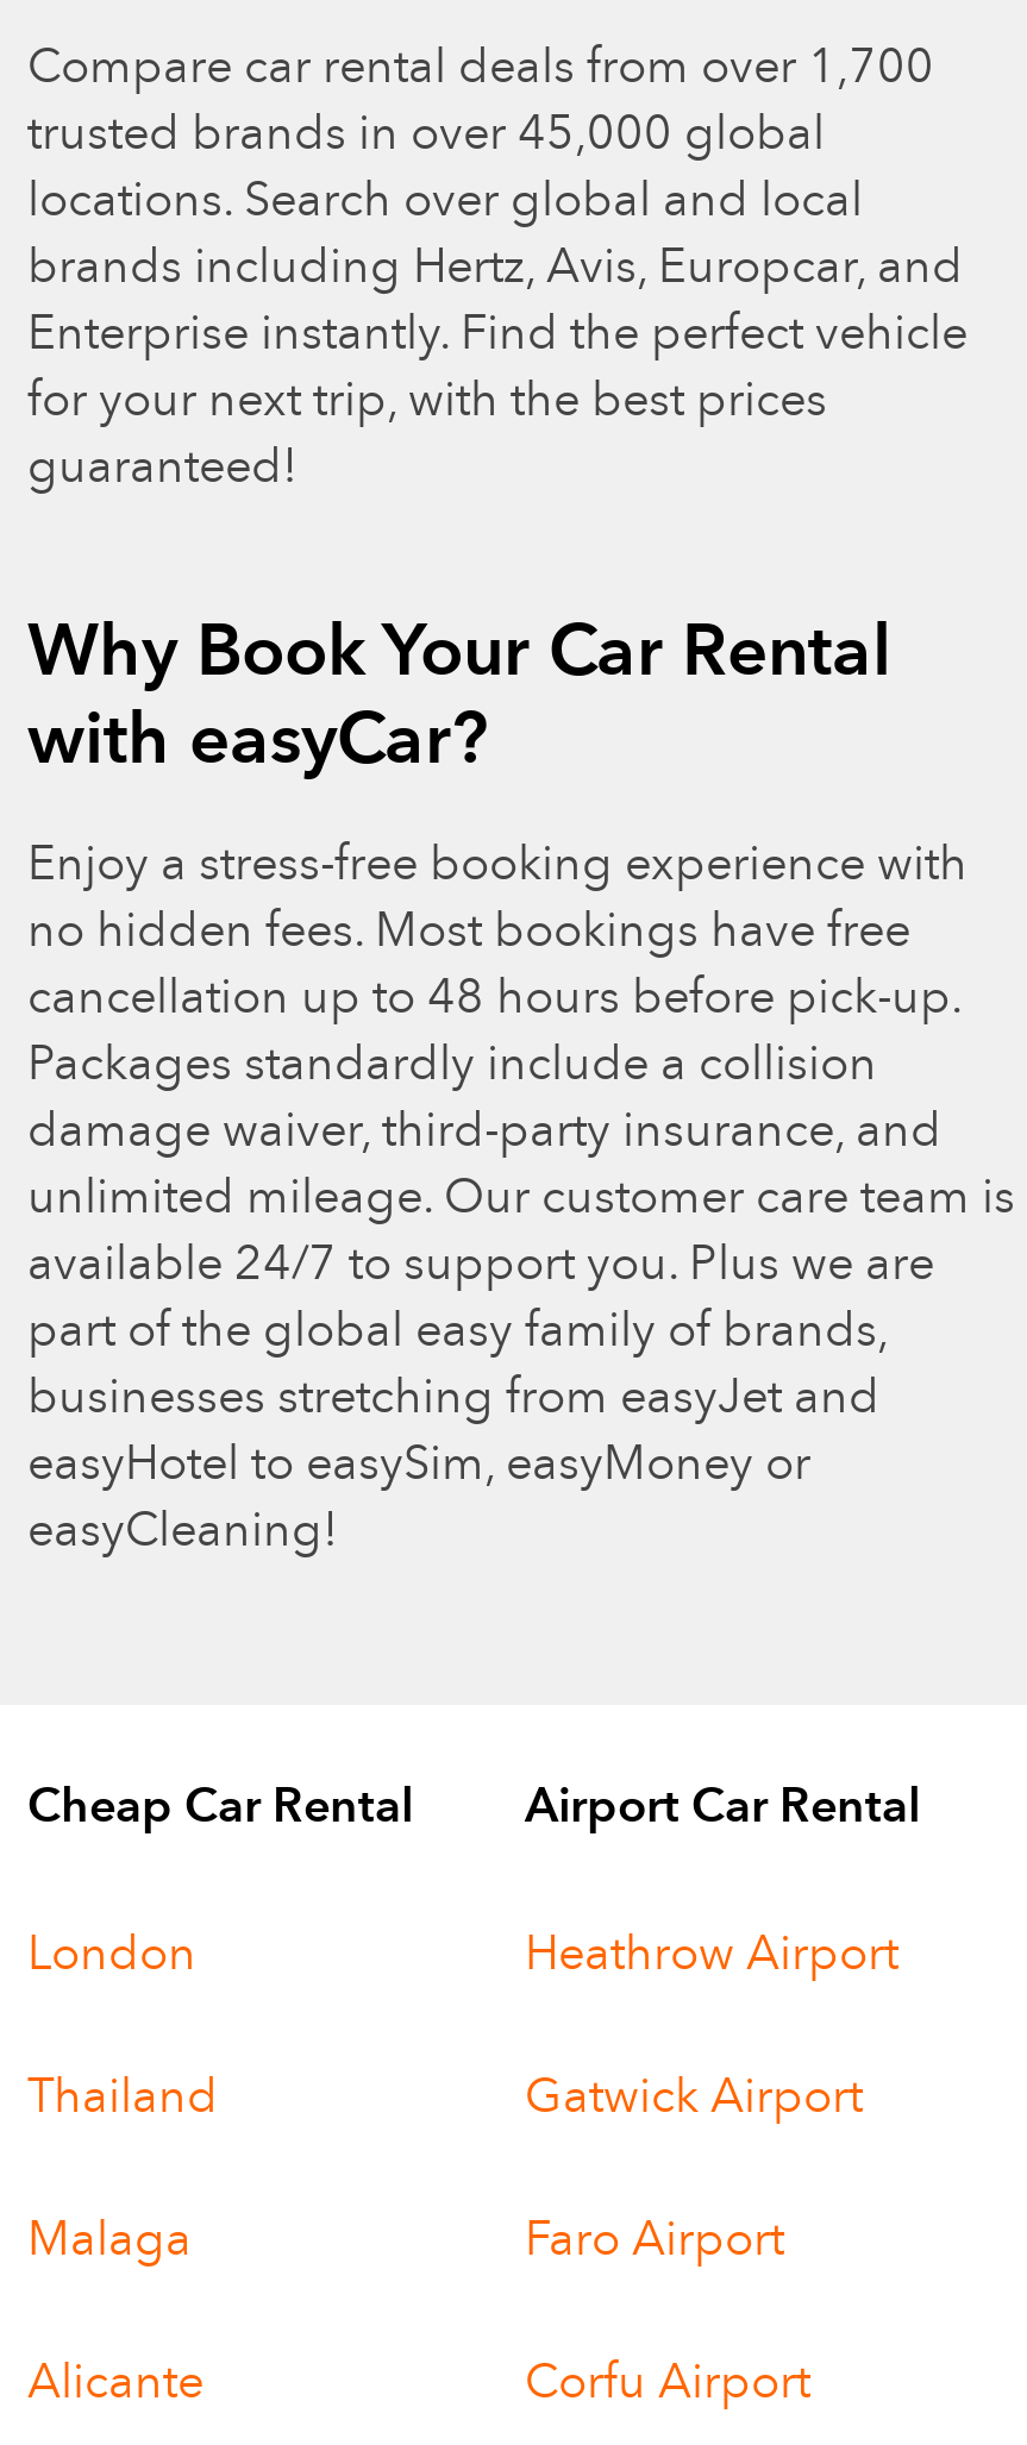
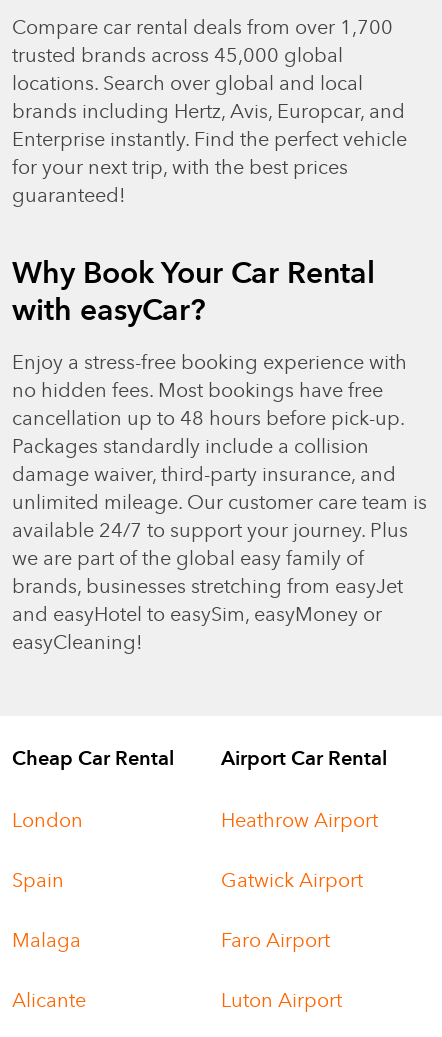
[27,104,825,161] trusted brands in over 45,000 global -> [12,43,343,67] trusted brands across 45,000 global
[27,1234,934,1491] available 24/7 to support you. Plus we are | part of the global easy family of brands, | businesses stretching from easyJet and | easyHotel to easySim, easyMoney or -> [12,518,408,626] available 24/7 to support your journey. Plus | we are part of the global easy family of | brands, businesses stretching from easyJet | and easyHotel to easySim, easyMoney or
[27,2067,218,2124] Thailand -> [12,868,64,892] Spain
[525,2352,810,2409] Corfu Airport -> [221,988,342,1012] Luton Airport

